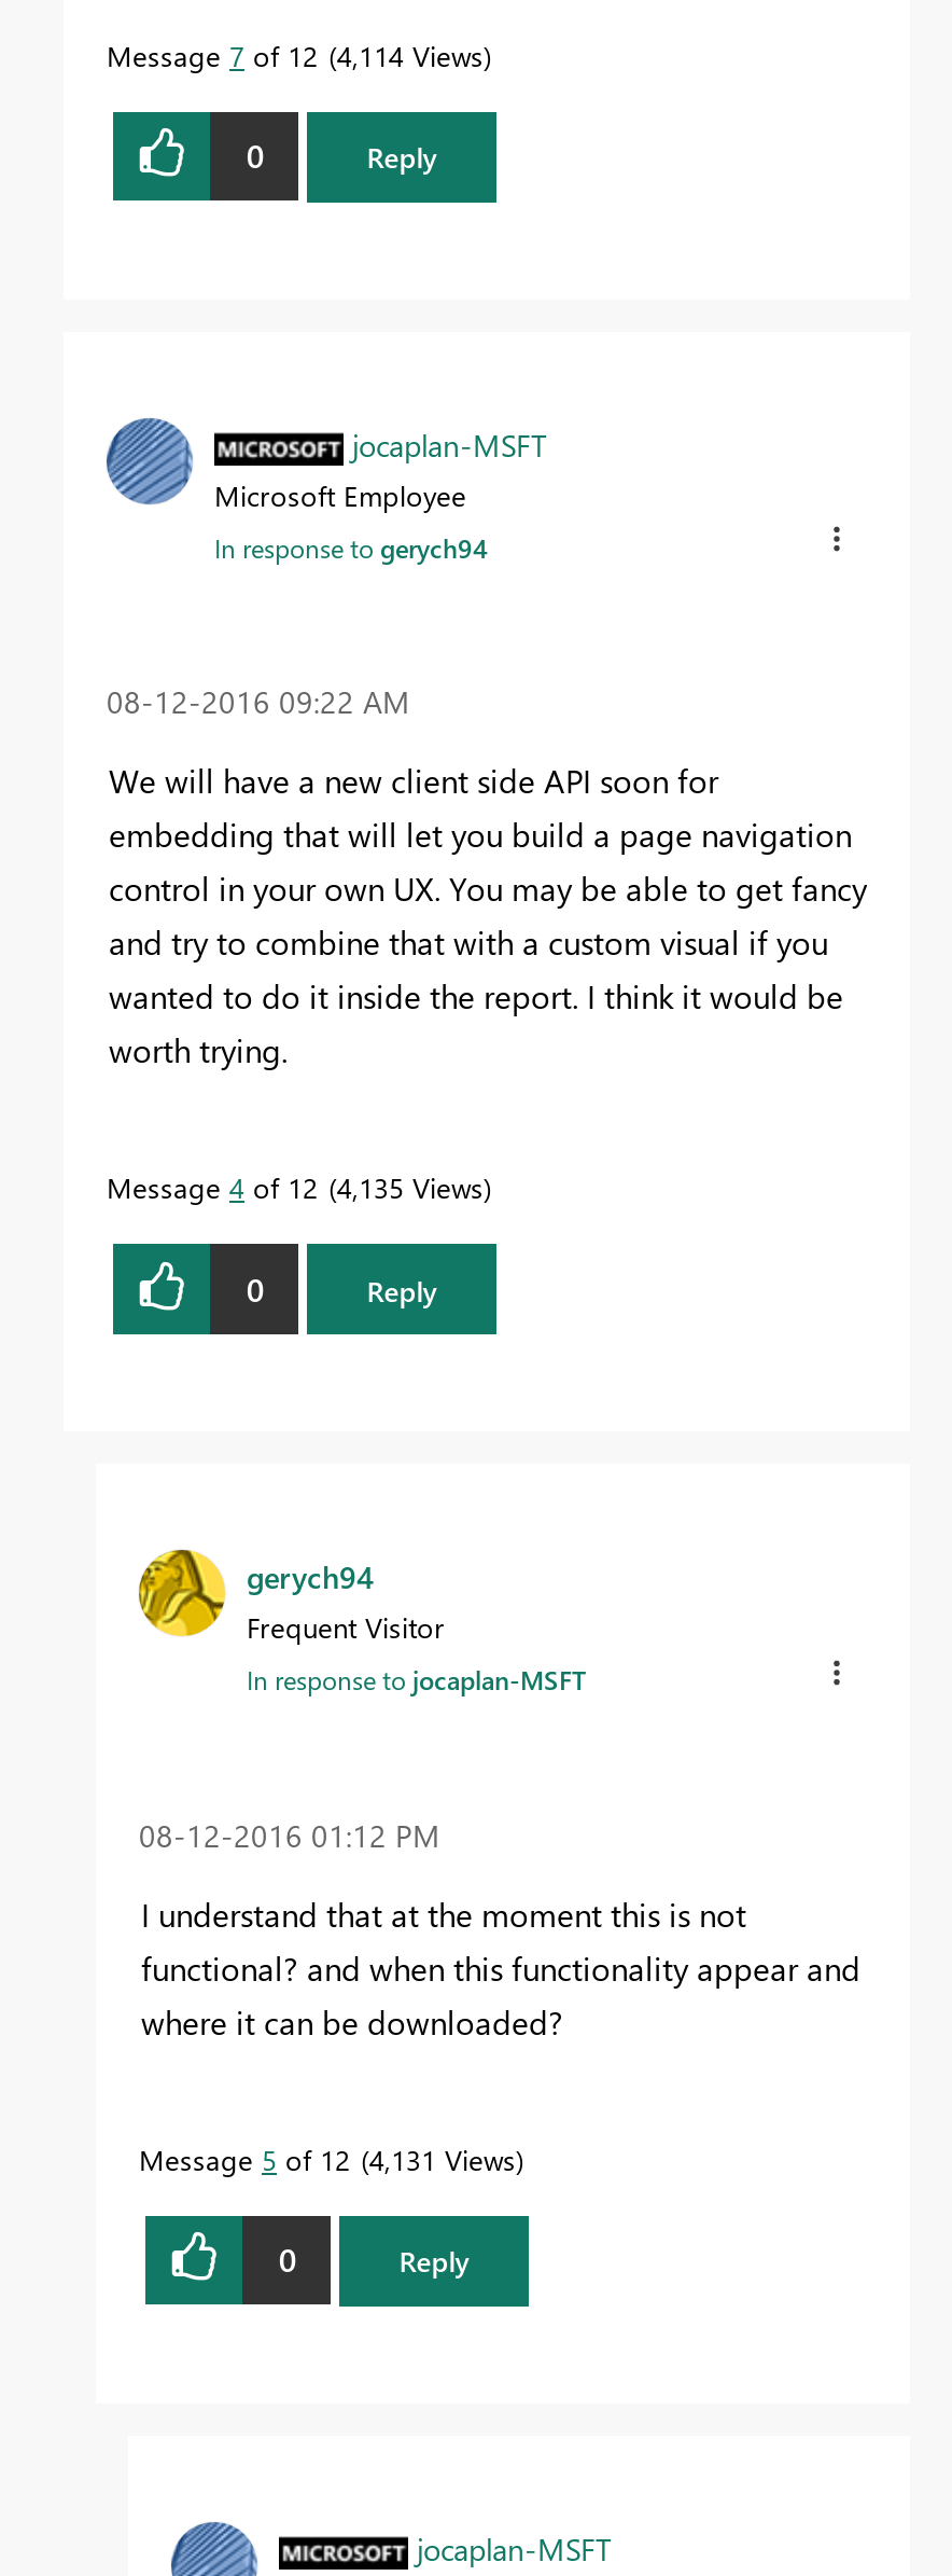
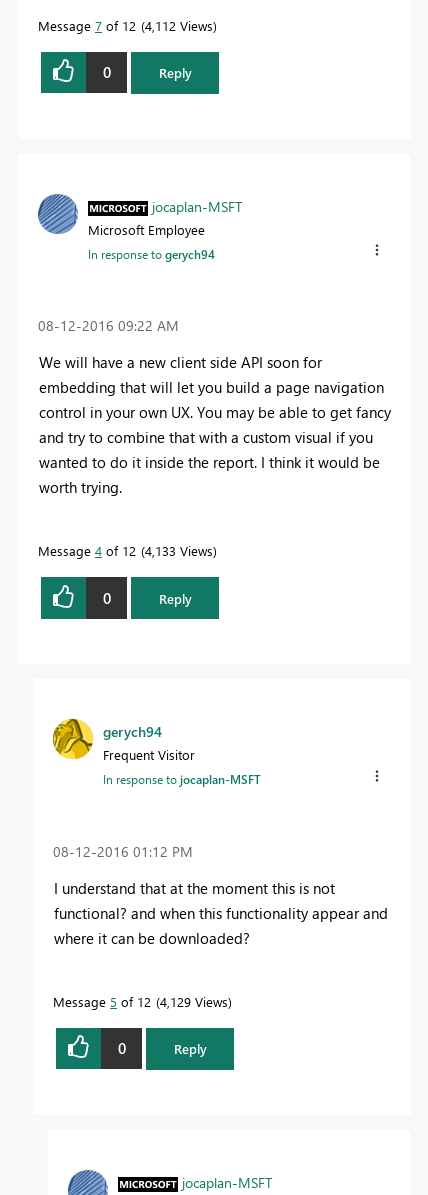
[107,36,484,73] Message 7 of 12 4,114 Views -> [38,17,213,34] Message 7 of 12 4,112 Views
[107,1169,484,1205] Message 4 of 12 4,135 Views -> [38,542,213,559] Message 4 of 12 4,133 Views
[139,2140,516,2176] Message 5 of 12 4,131 Views -> [53,993,228,1010] Message 5 of 12 4,129 Views

